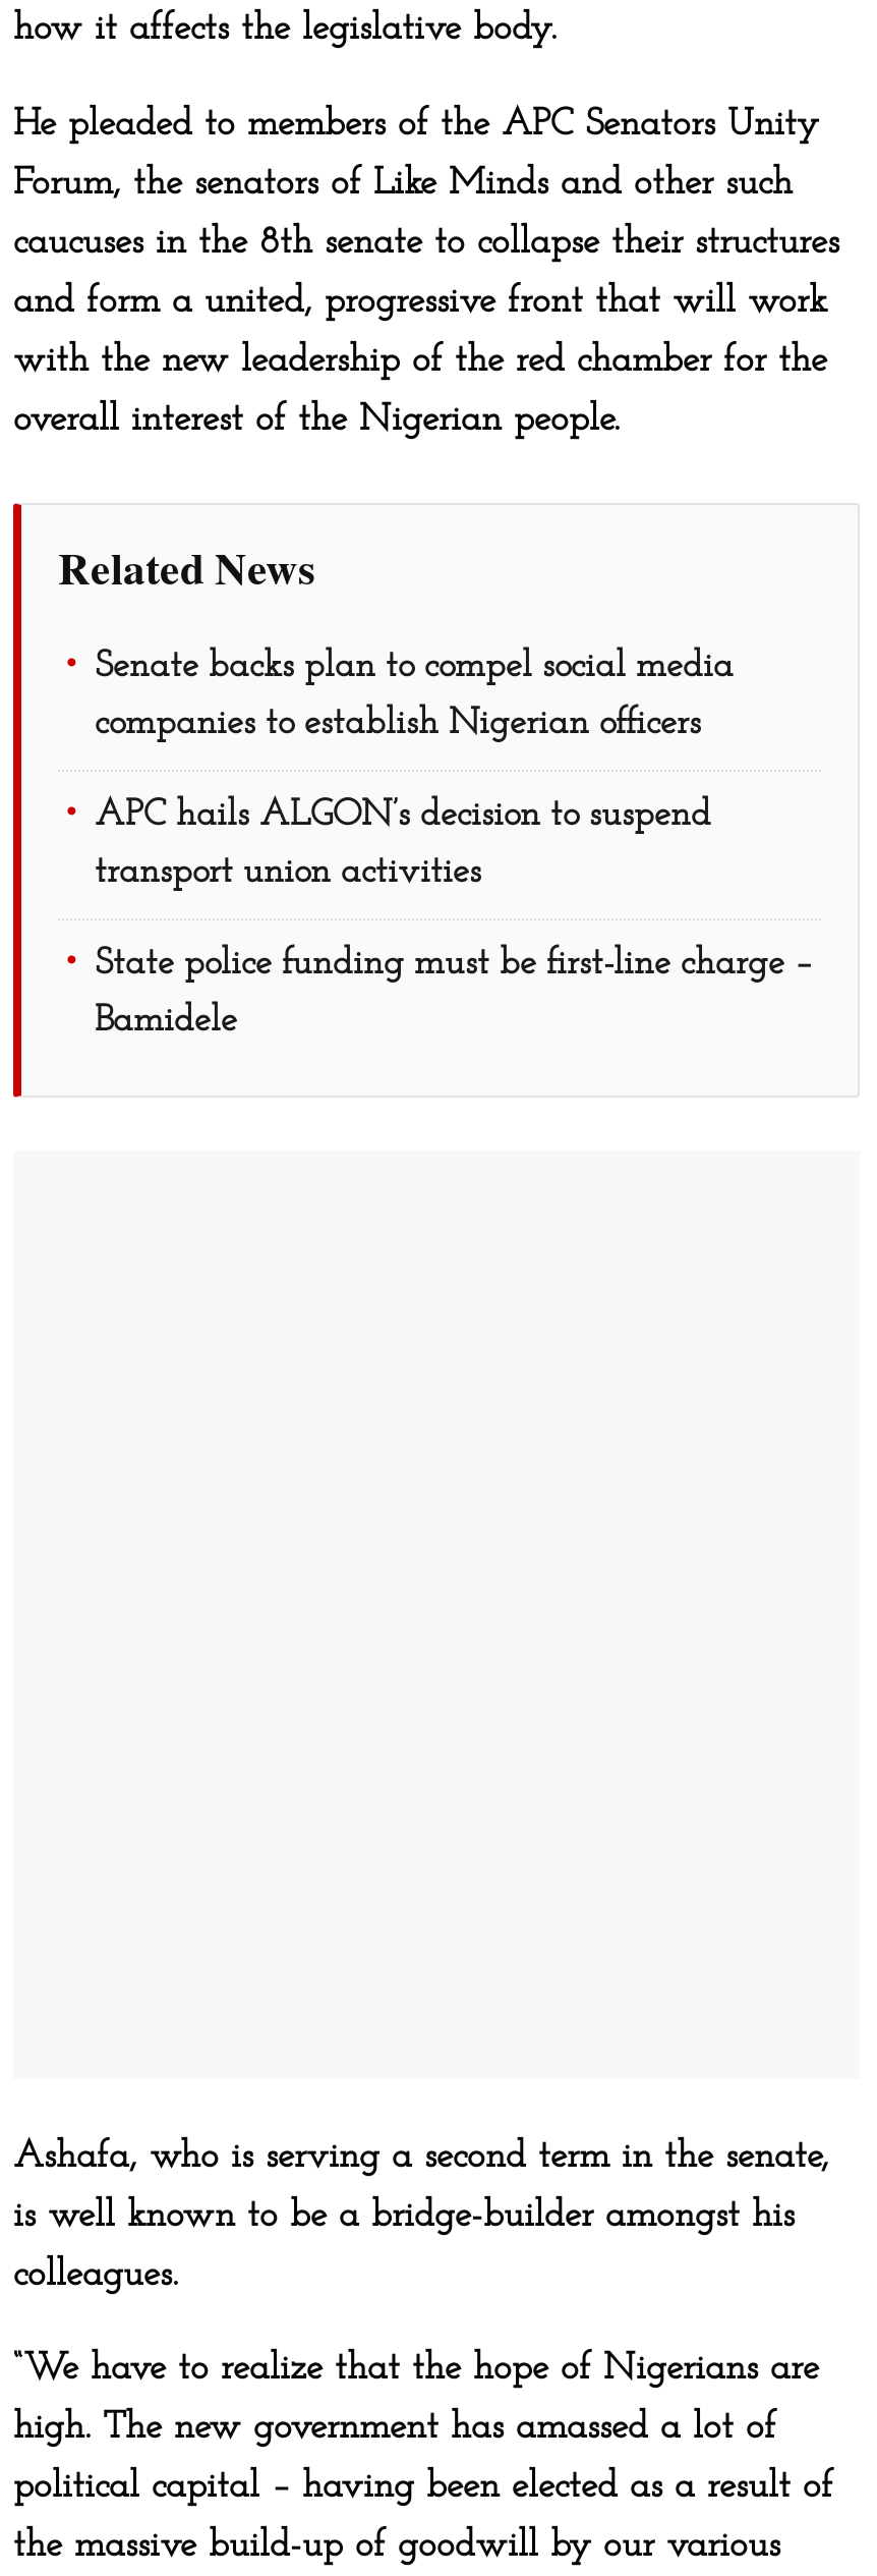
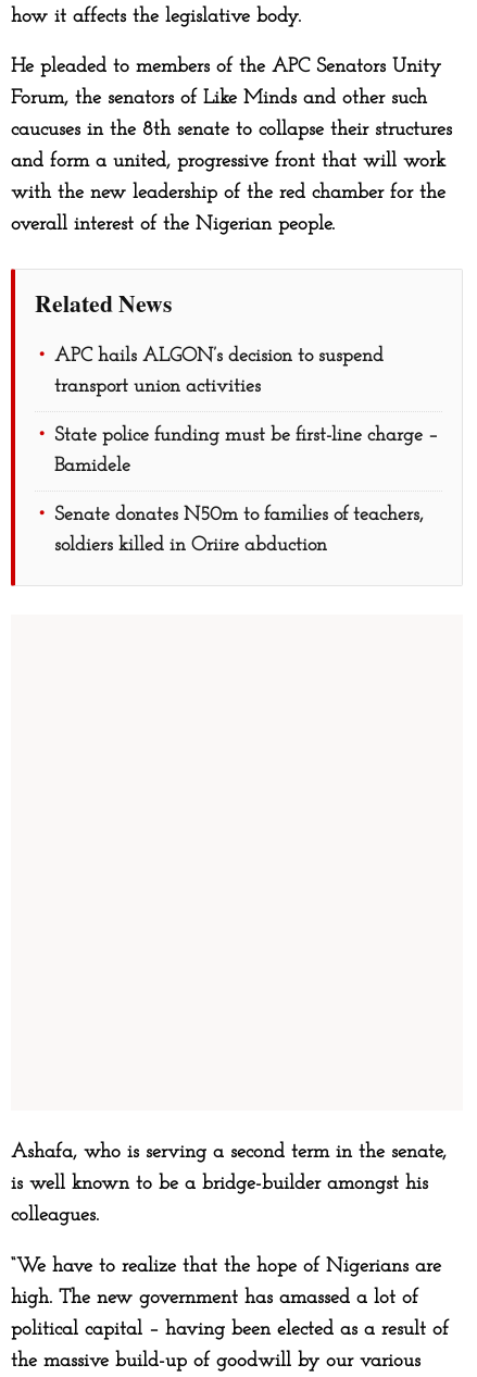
[95,647,734,742] Senate backs plan to compel social media | companies to establish Nigerian officers -> none
moved [95,795,813,1040] -> [54,346,438,477]: APC hails ALGON’s decision to suspend | transport union activities | State police funding must be first-line charge – | Bamidele
none -> [54,505,424,556] Senate donates N50m to families of teachers, | soldiers killed in Oriire abduction

